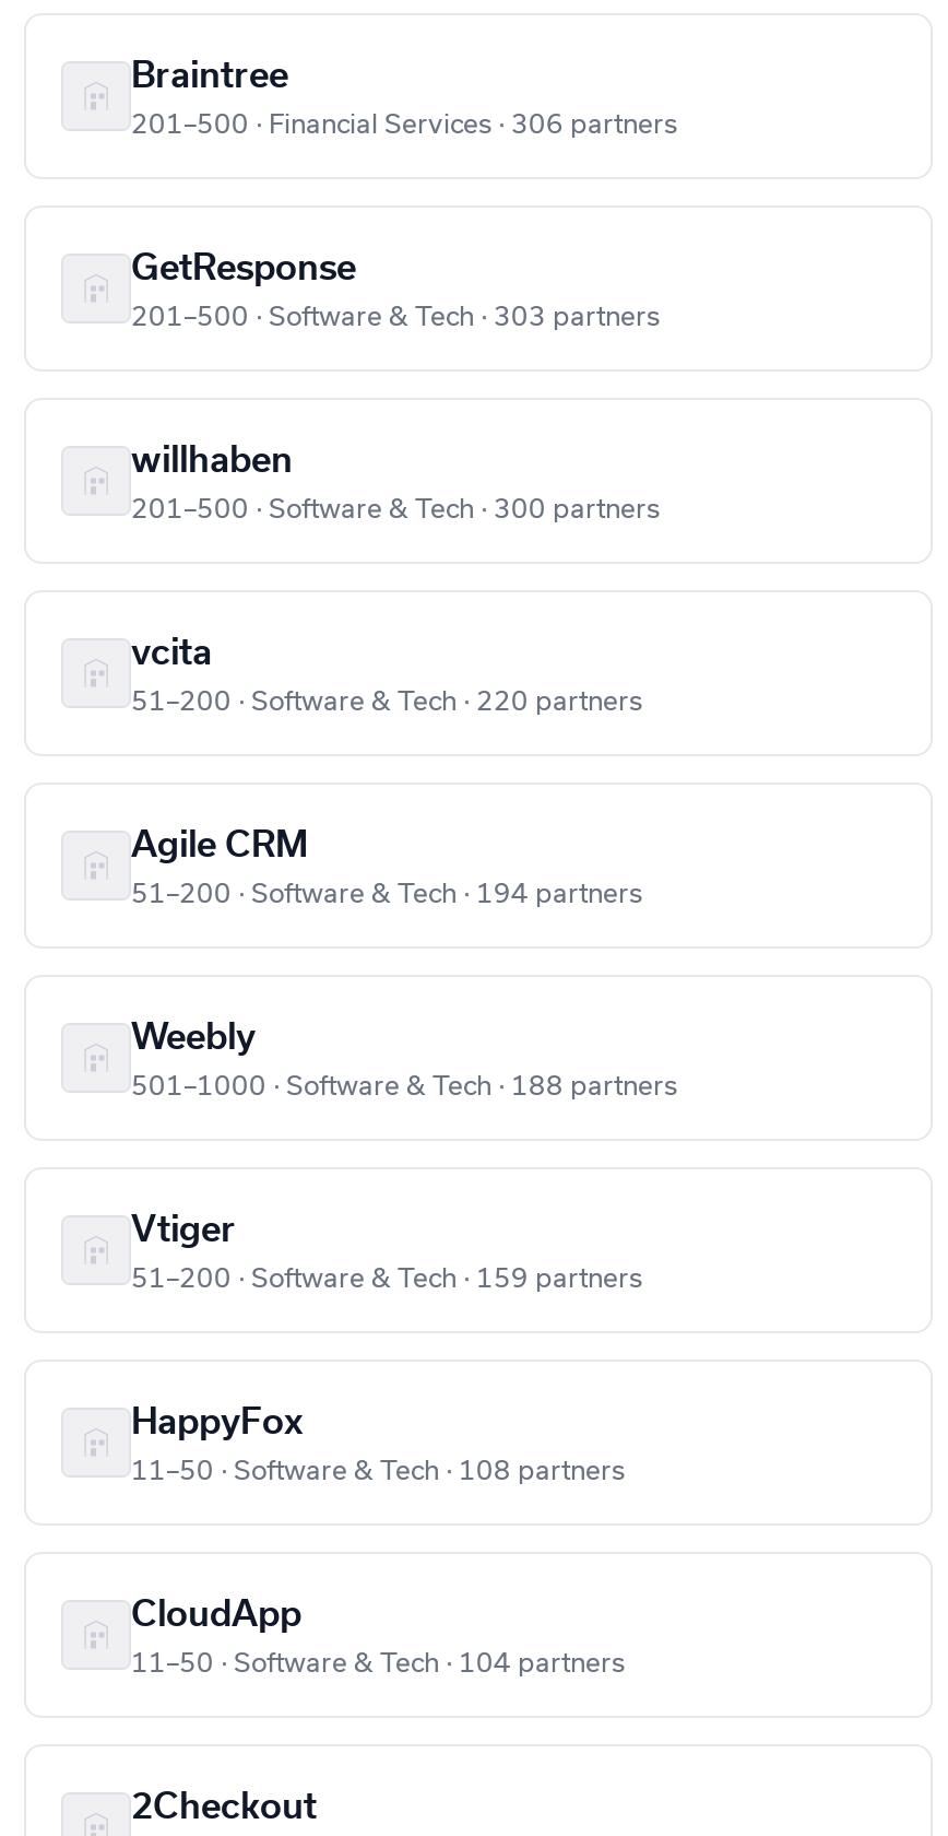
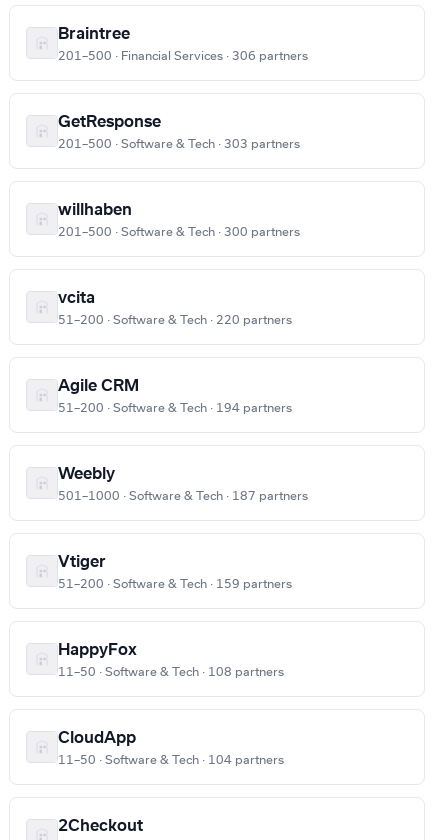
[131,1074,677,1100] 501–1000 · Software & Tech · 188 partners -> [58,490,308,502] 501–1000 · Software & Tech · 187 partners

